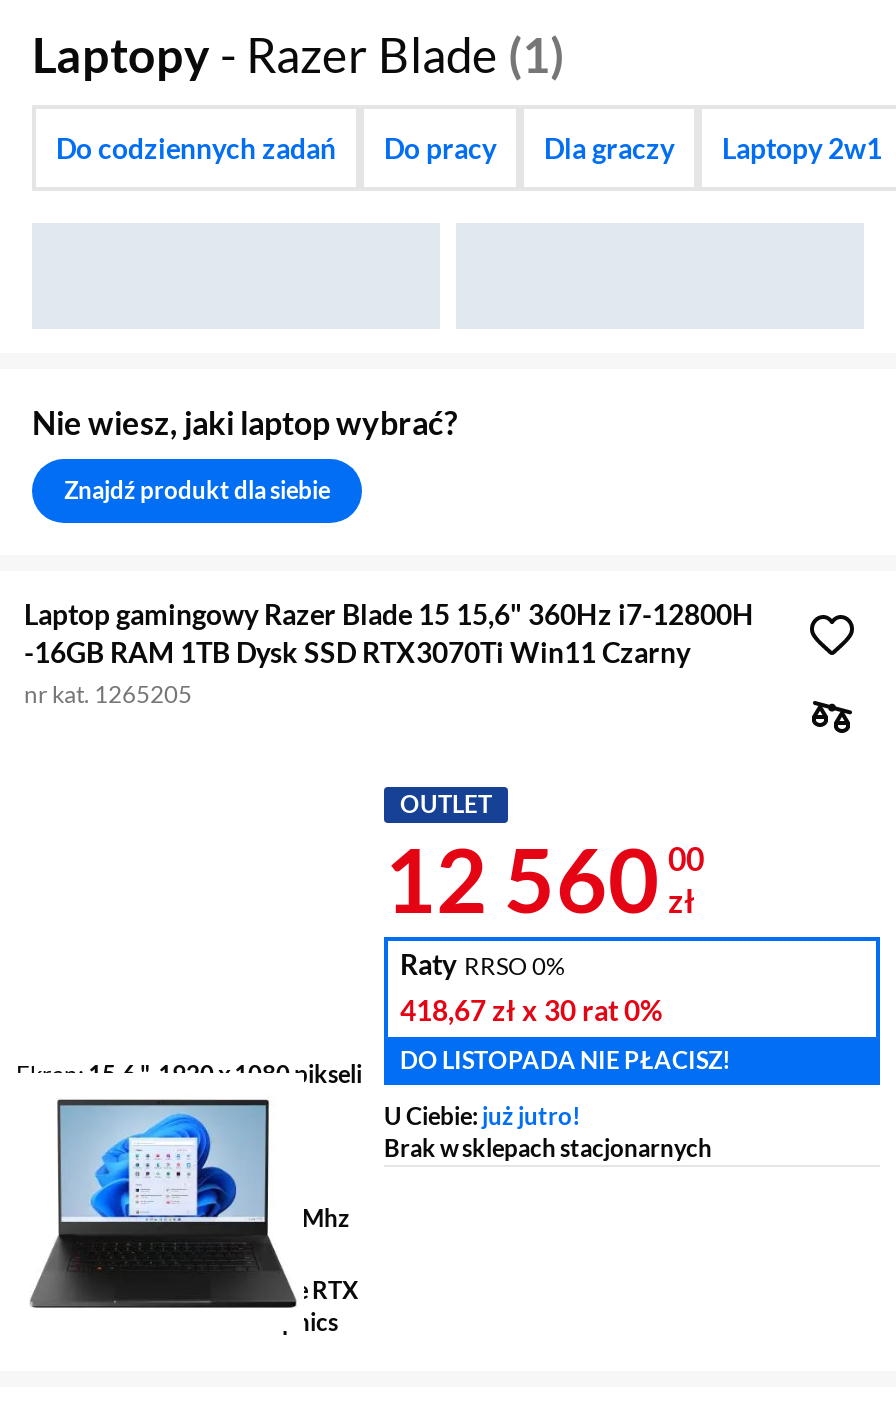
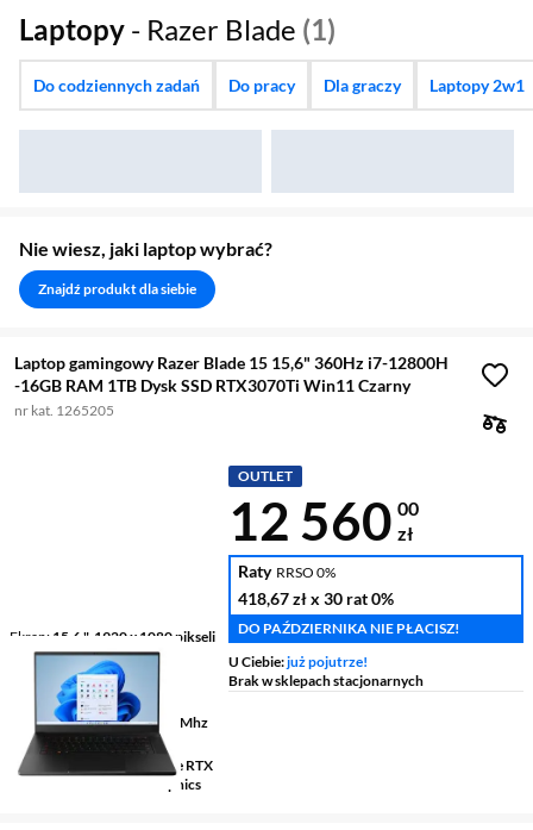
[400,1044,730,1074] DO LISTOPADA NIE PŁACISZ! -> [238,619,459,636] DO PAŹDZIERNIKA NIE PŁACISZ!
[384,1100,580,1130] U Ciebie: już jutro! -> [228,652,368,670] U Ciebie: już pojutrze!

